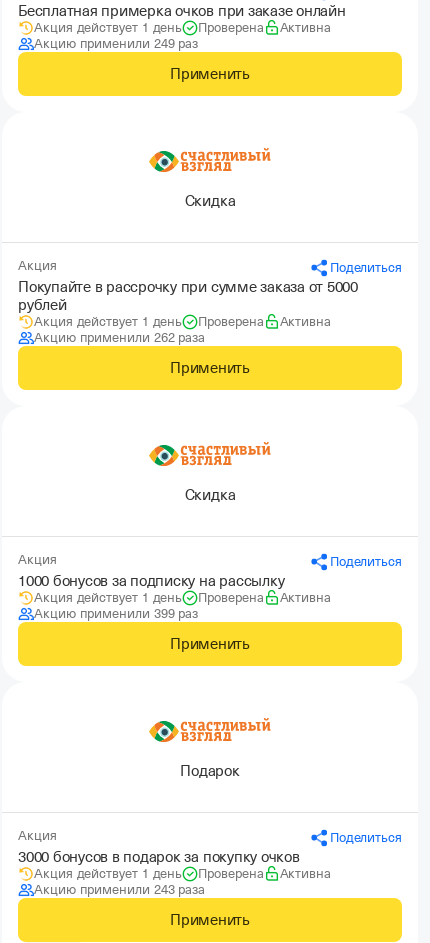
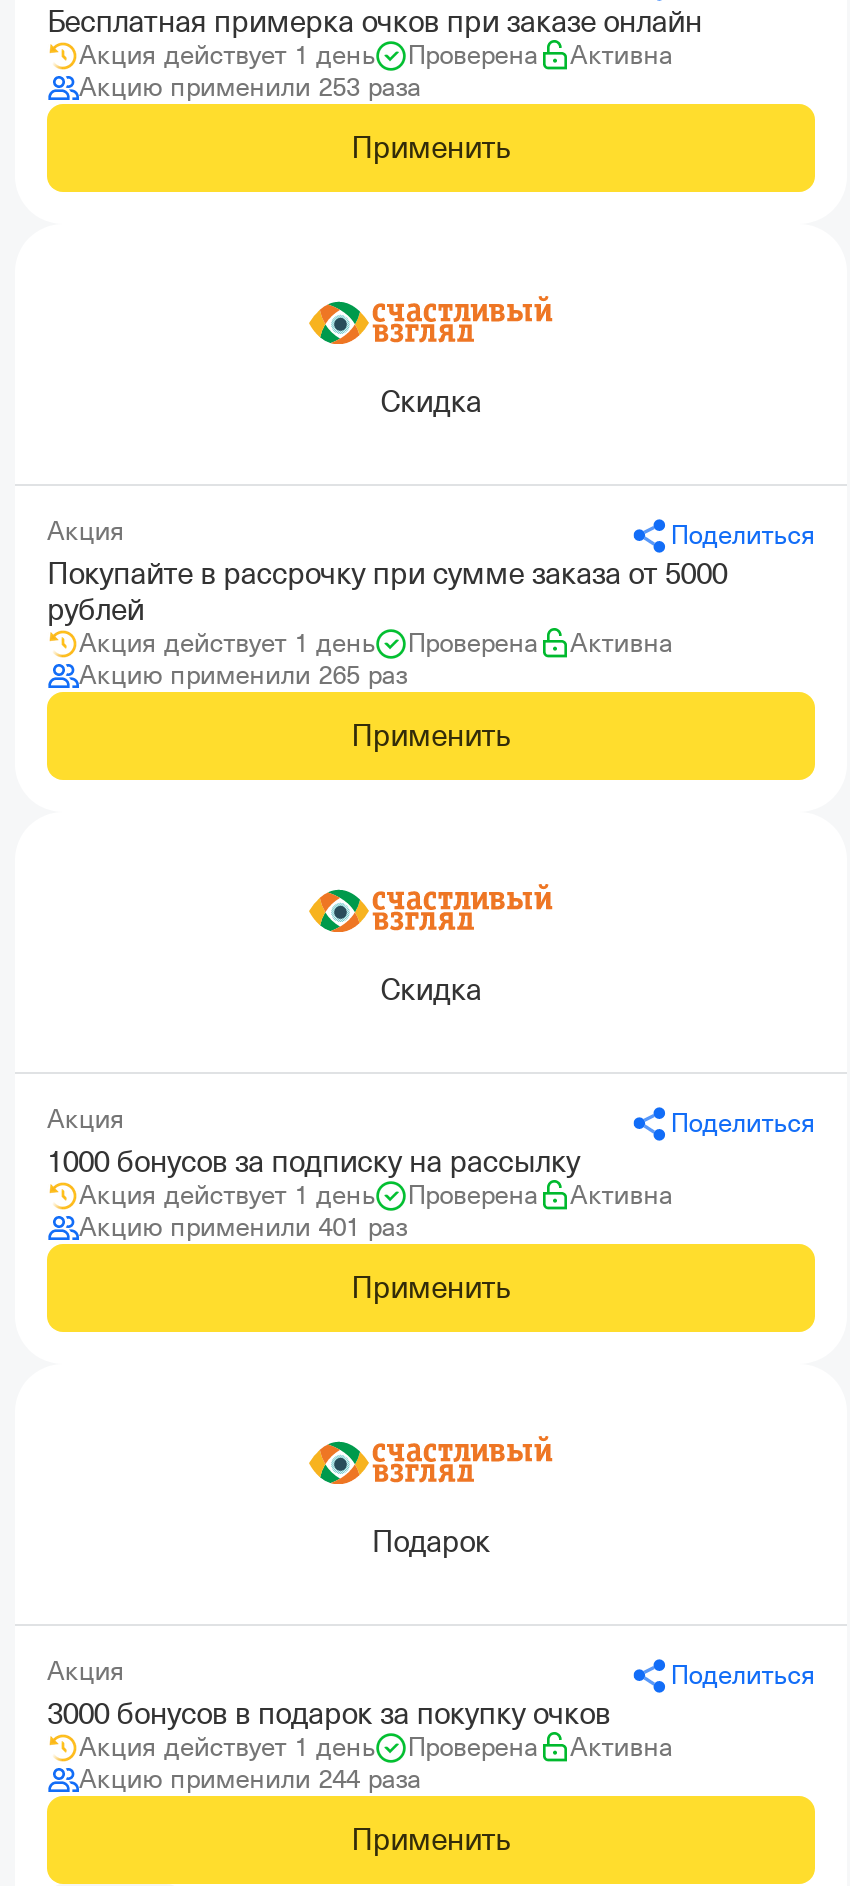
[34,36,198,51] Акцию применили 249 раз -> [79,72,421,102] Акцию применили 253 раза
[34,330,205,345] Акцию применили 262 раза -> [79,660,407,690] Акцию применили 265 раз
[34,606,198,621] Акцию применили 399 раз -> [79,1212,407,1242] Акцию применили 401 раз
[34,882,205,897] Акцию применили 243 раза -> [79,1764,421,1794] Акцию применили 244 раза

